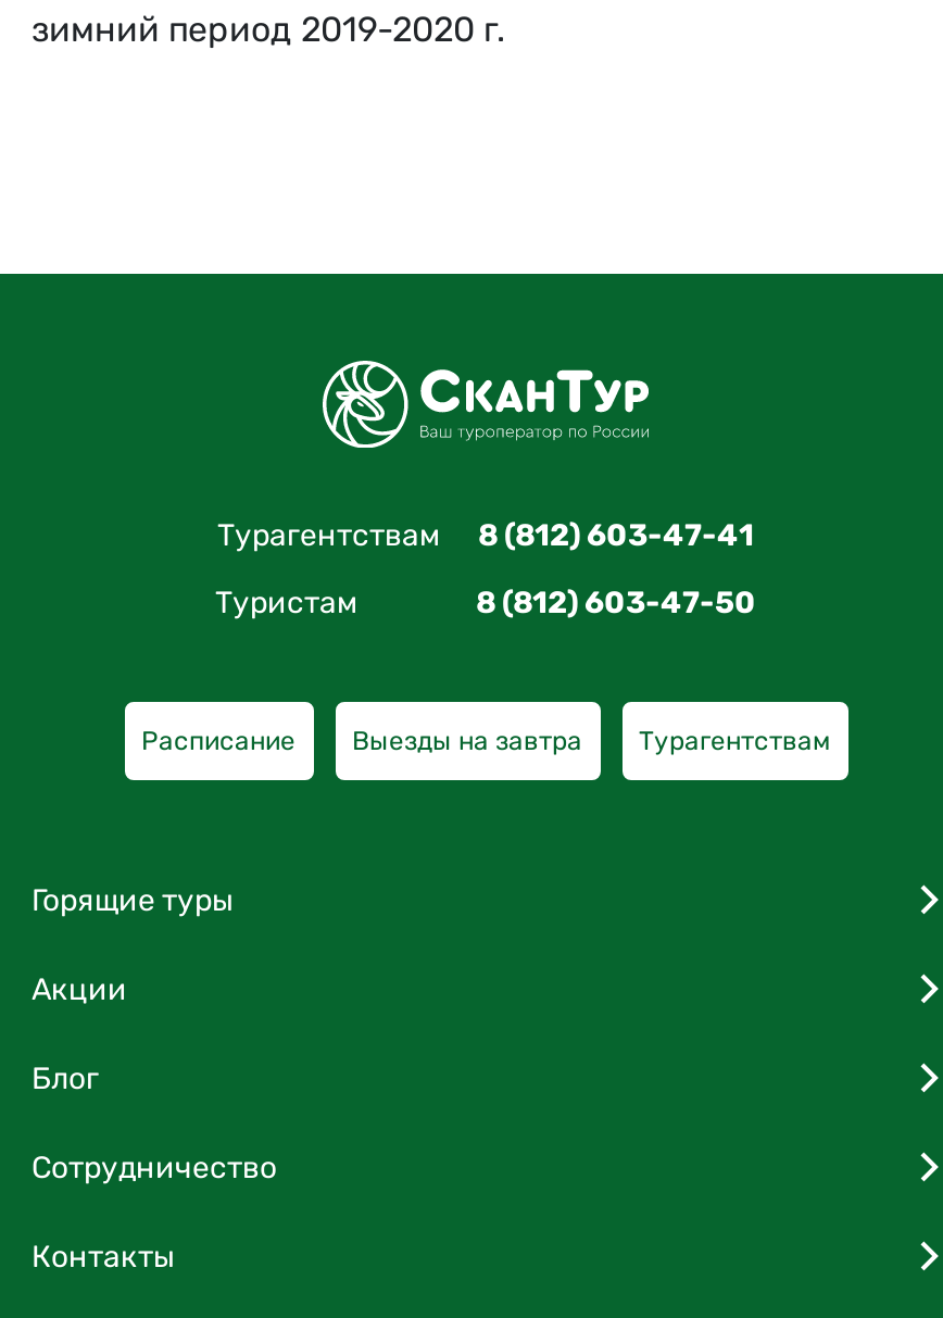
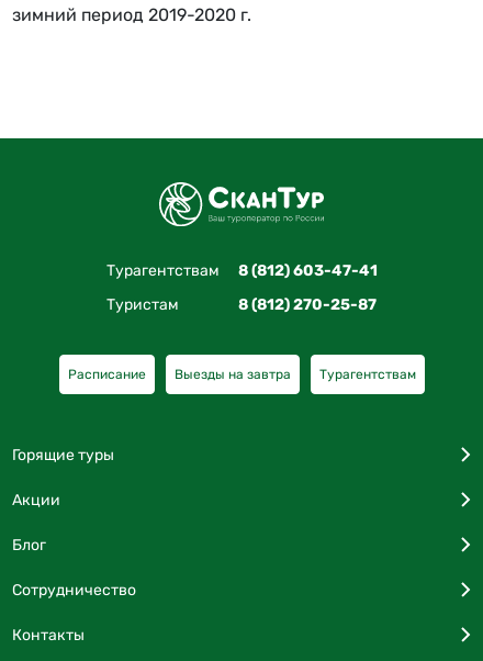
[476,584,756,621] 8 (812) 603-47-50 -> [238,295,377,314] 8 (812) 270-25-87

